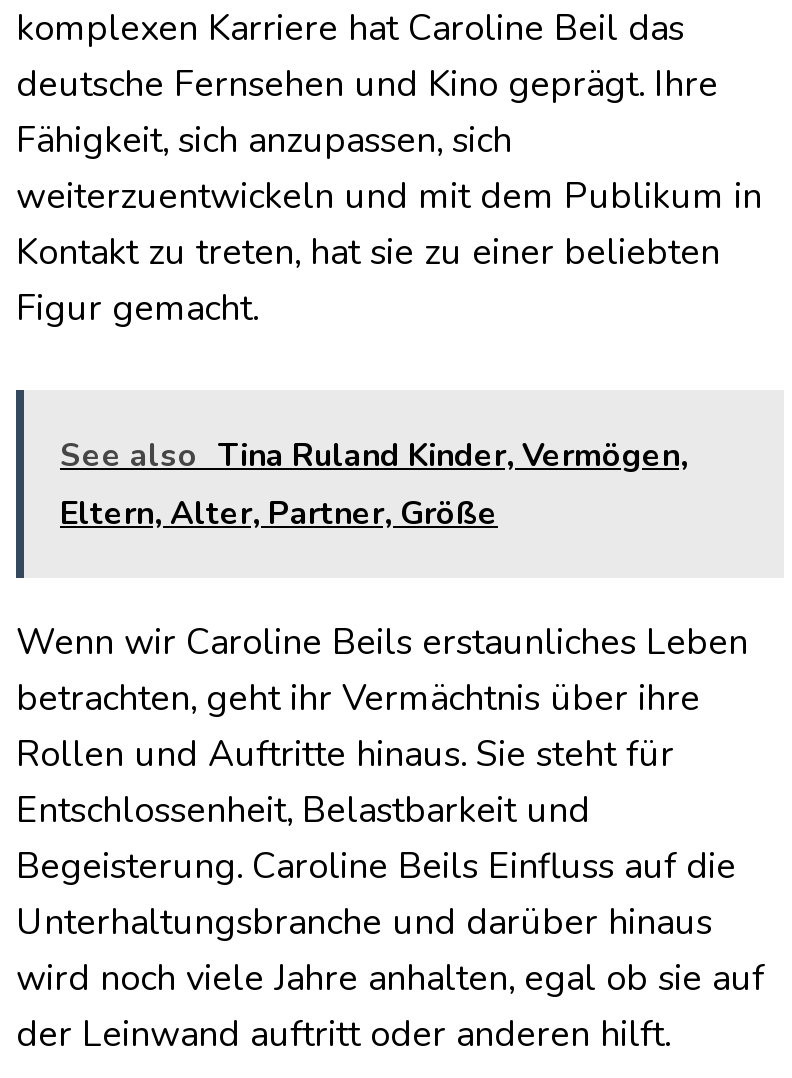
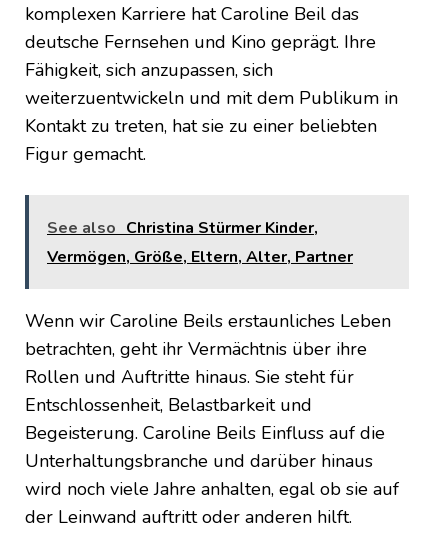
[60,435,688,537] See also Tina Ruland Kinder, Vermögen, | Eltern, Alter, Partner, Größe -> [47,217,353,268] See also Christina Stürmer Kinder, | Vermögen, Größe, Eltern, Alter, Partner

